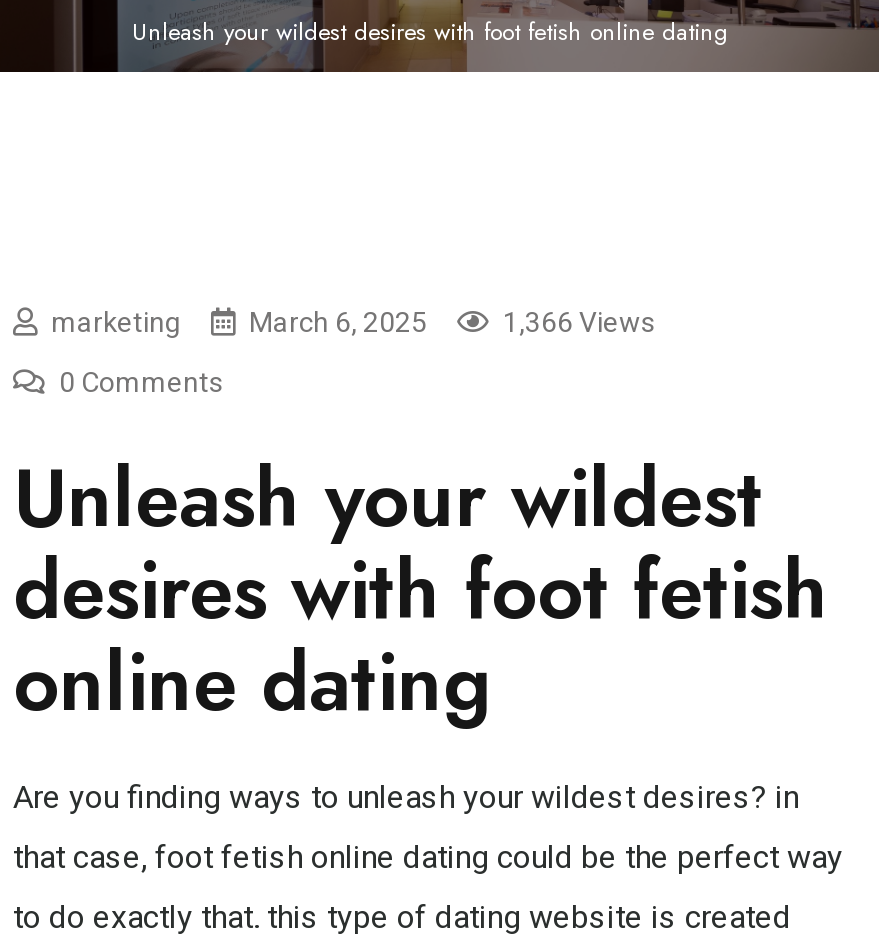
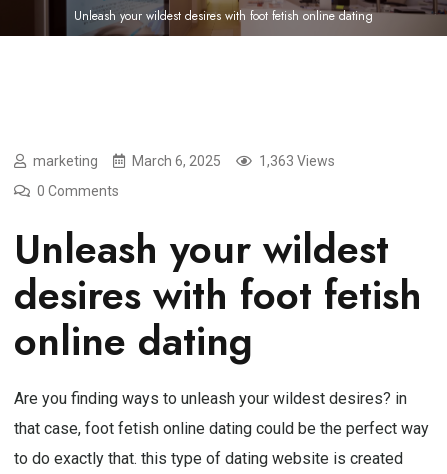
[503,306,655,338] 1,366 Views -> [259,153,335,169] 1,363 Views

